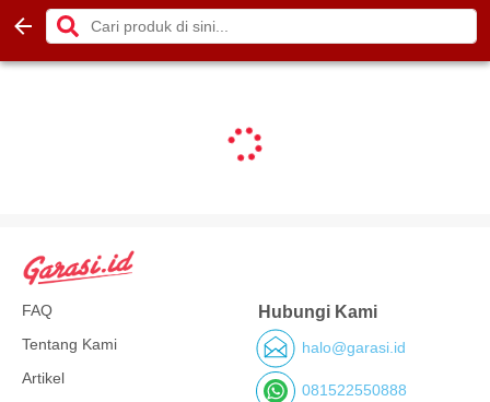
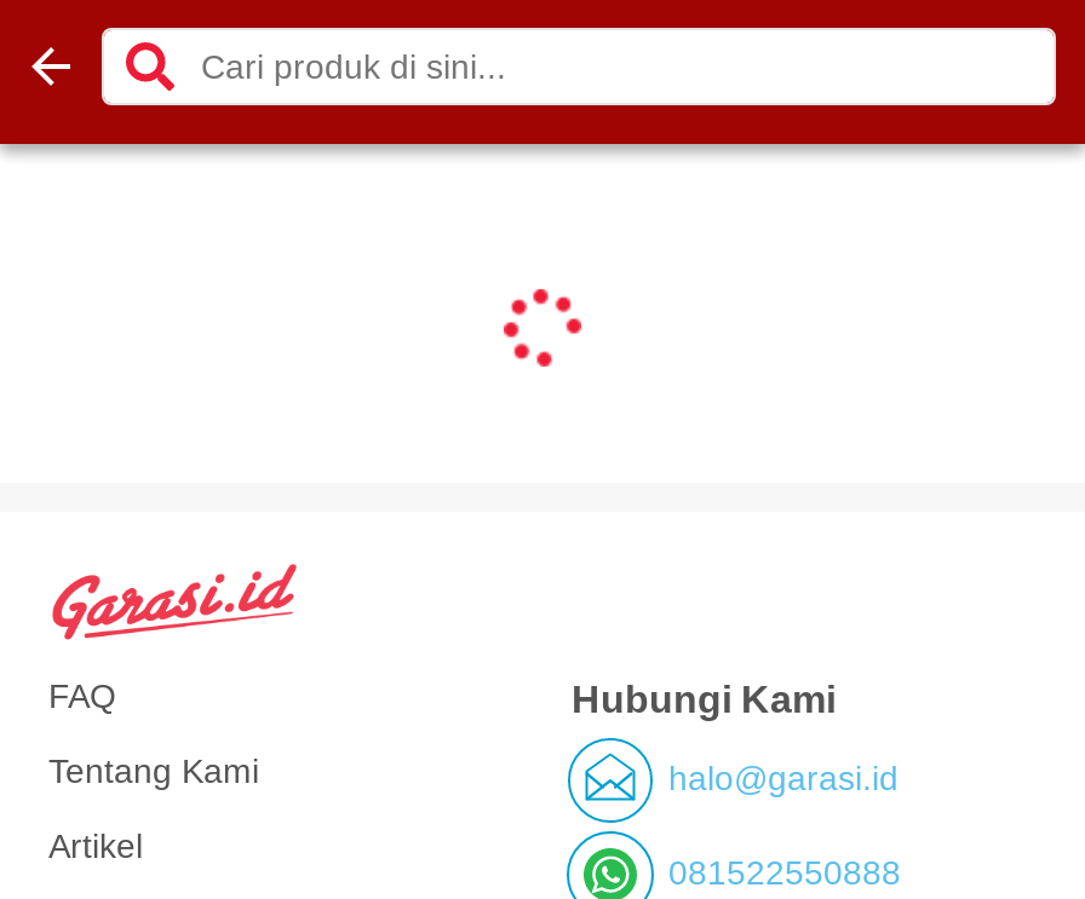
[227,127,262,162] [image] -> [501,287,584,369] [image]

